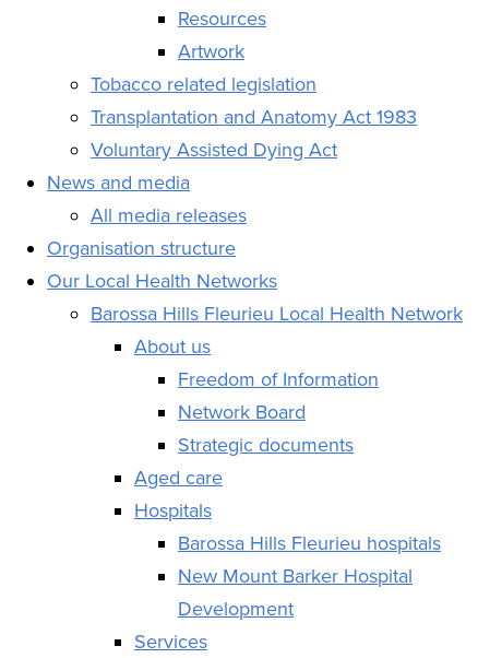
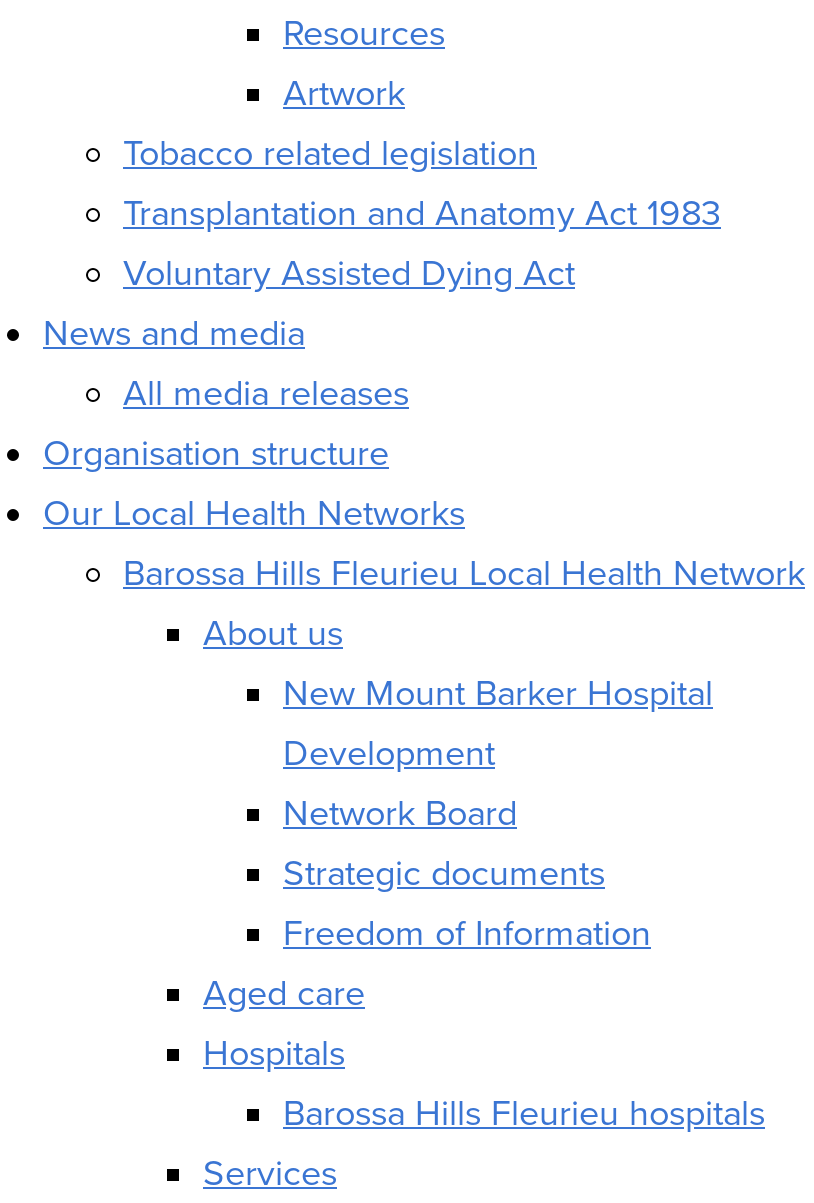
moved [178,367,379,391] -> [283,910,651,954]: Freedom of Information
moved [178,400,354,457] -> [283,790,605,894]: Network Board | Strategic documents
moved [134,465,441,555] -> [203,970,765,1134]: Aged care | Hospitals | Barossa Hills Fleurieu hospitals
moved [178,564,413,621] -> [283,670,713,774]: New Mount Barker Hospital | Development

